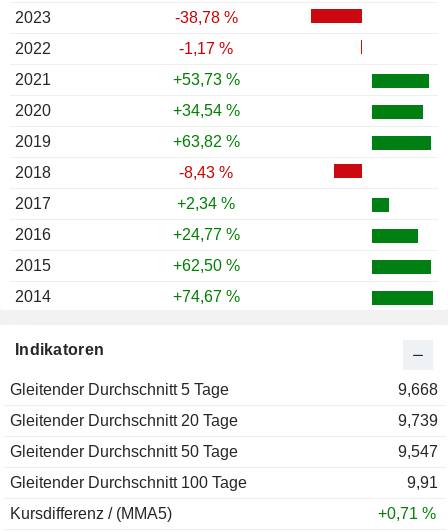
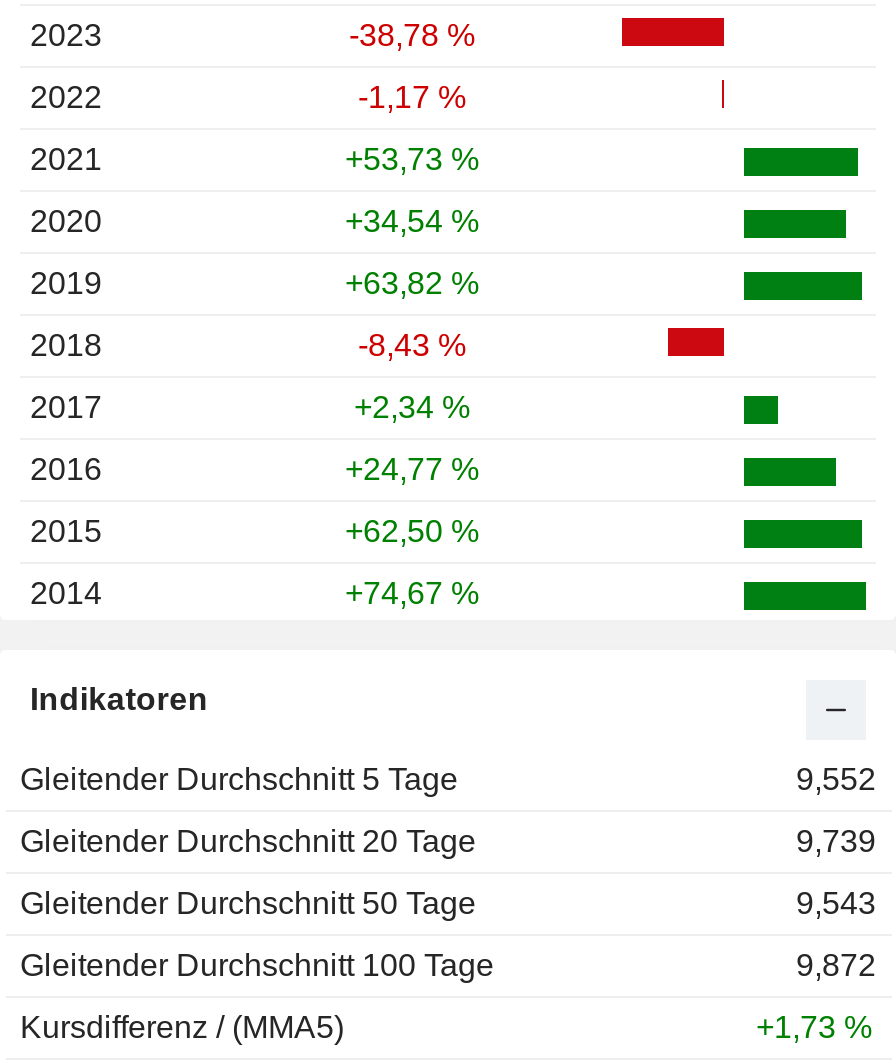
[398,381,438,398] 9,668 -> [796,762,876,796] 9,552
[398,443,438,460] 9,547 -> [796,886,876,920] 9,543
[407,474,438,491] 9,91 -> [796,948,876,982] 9,872
[378,505,436,522] +0,71 % -> [756,1010,872,1044] +1,73 %

